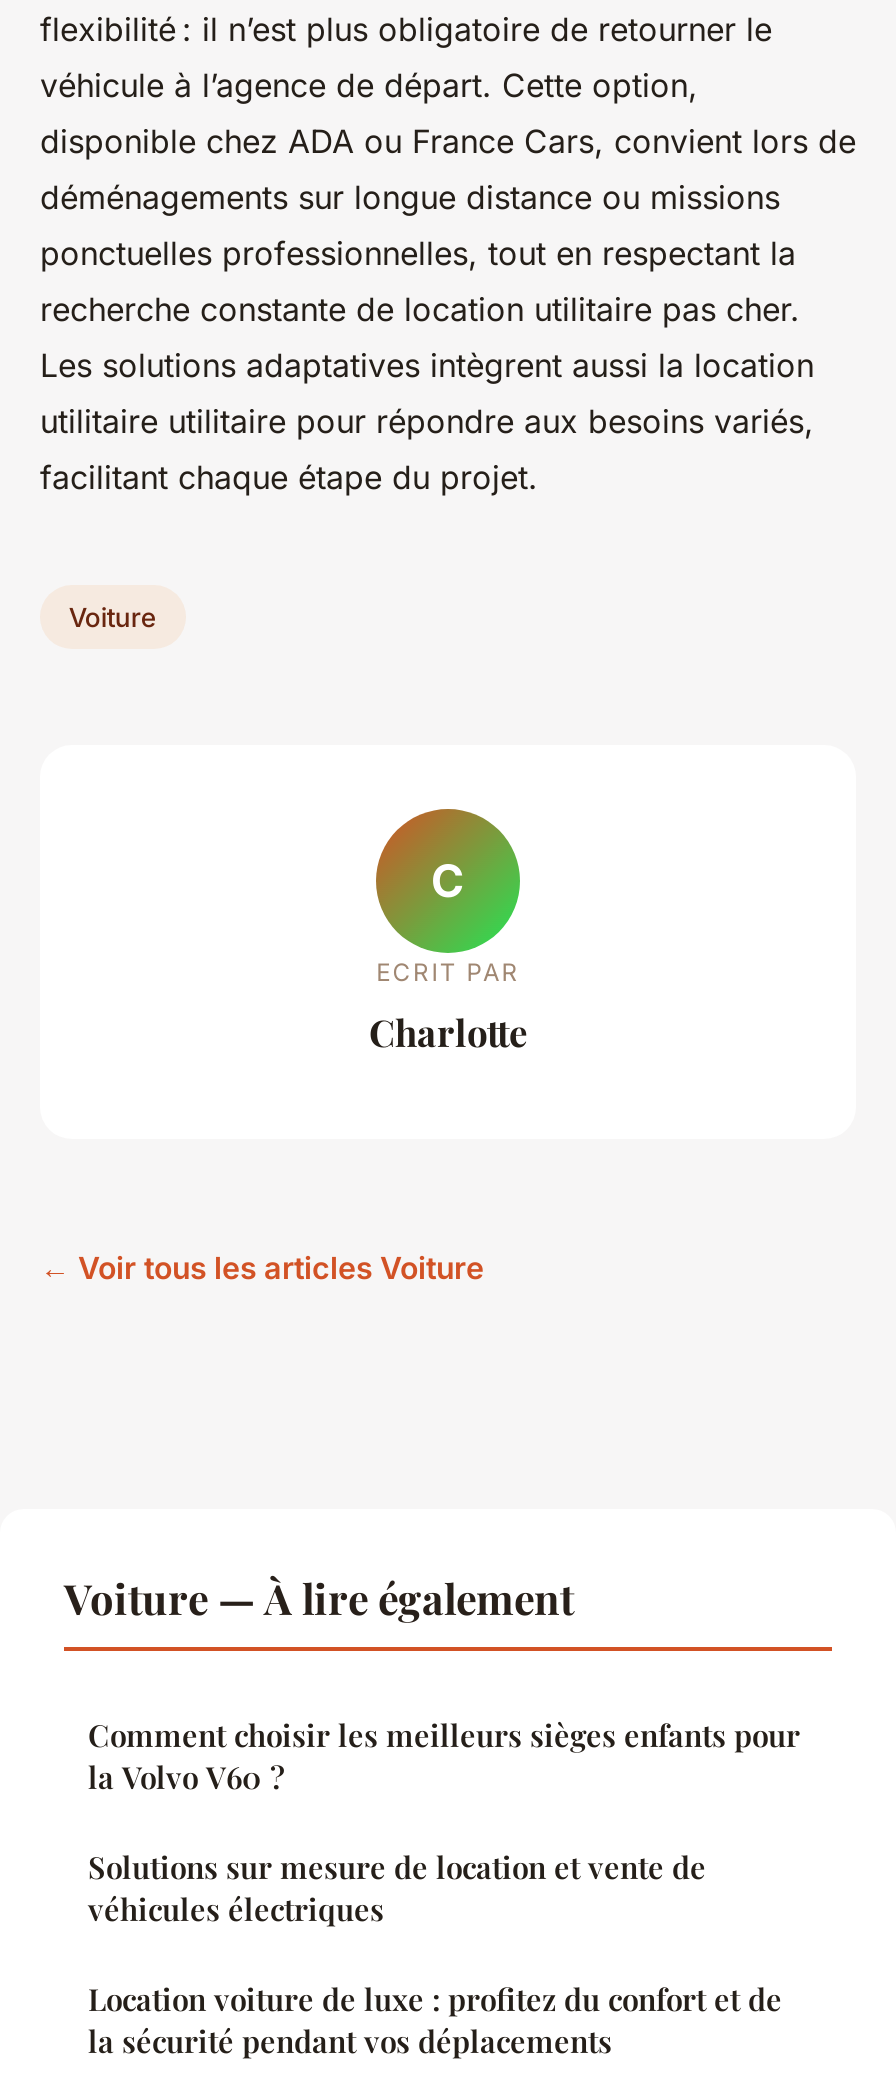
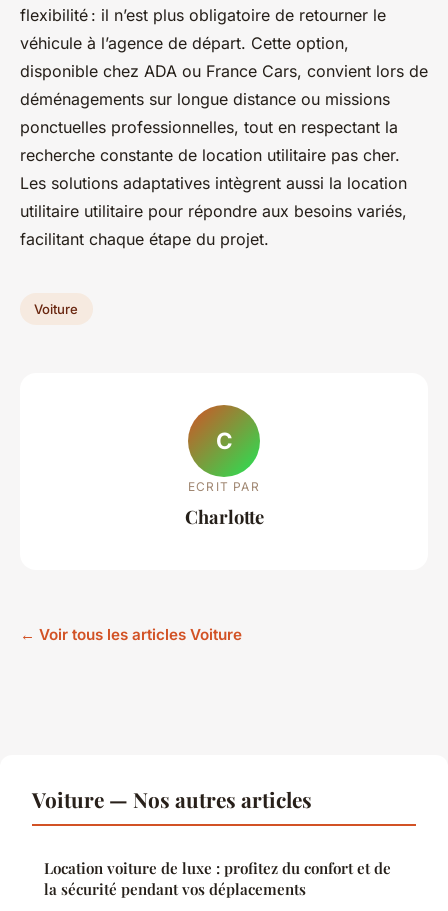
[64,1569,800,1929] Voiture — À lire également | Comment choisir les meilleurs sièges enfants pour | la Volvo V60 ? | Solutions sur mesure de location et vente de | véhicules électriques -> [32,785,312,813] Voiture — Nos autres articles

